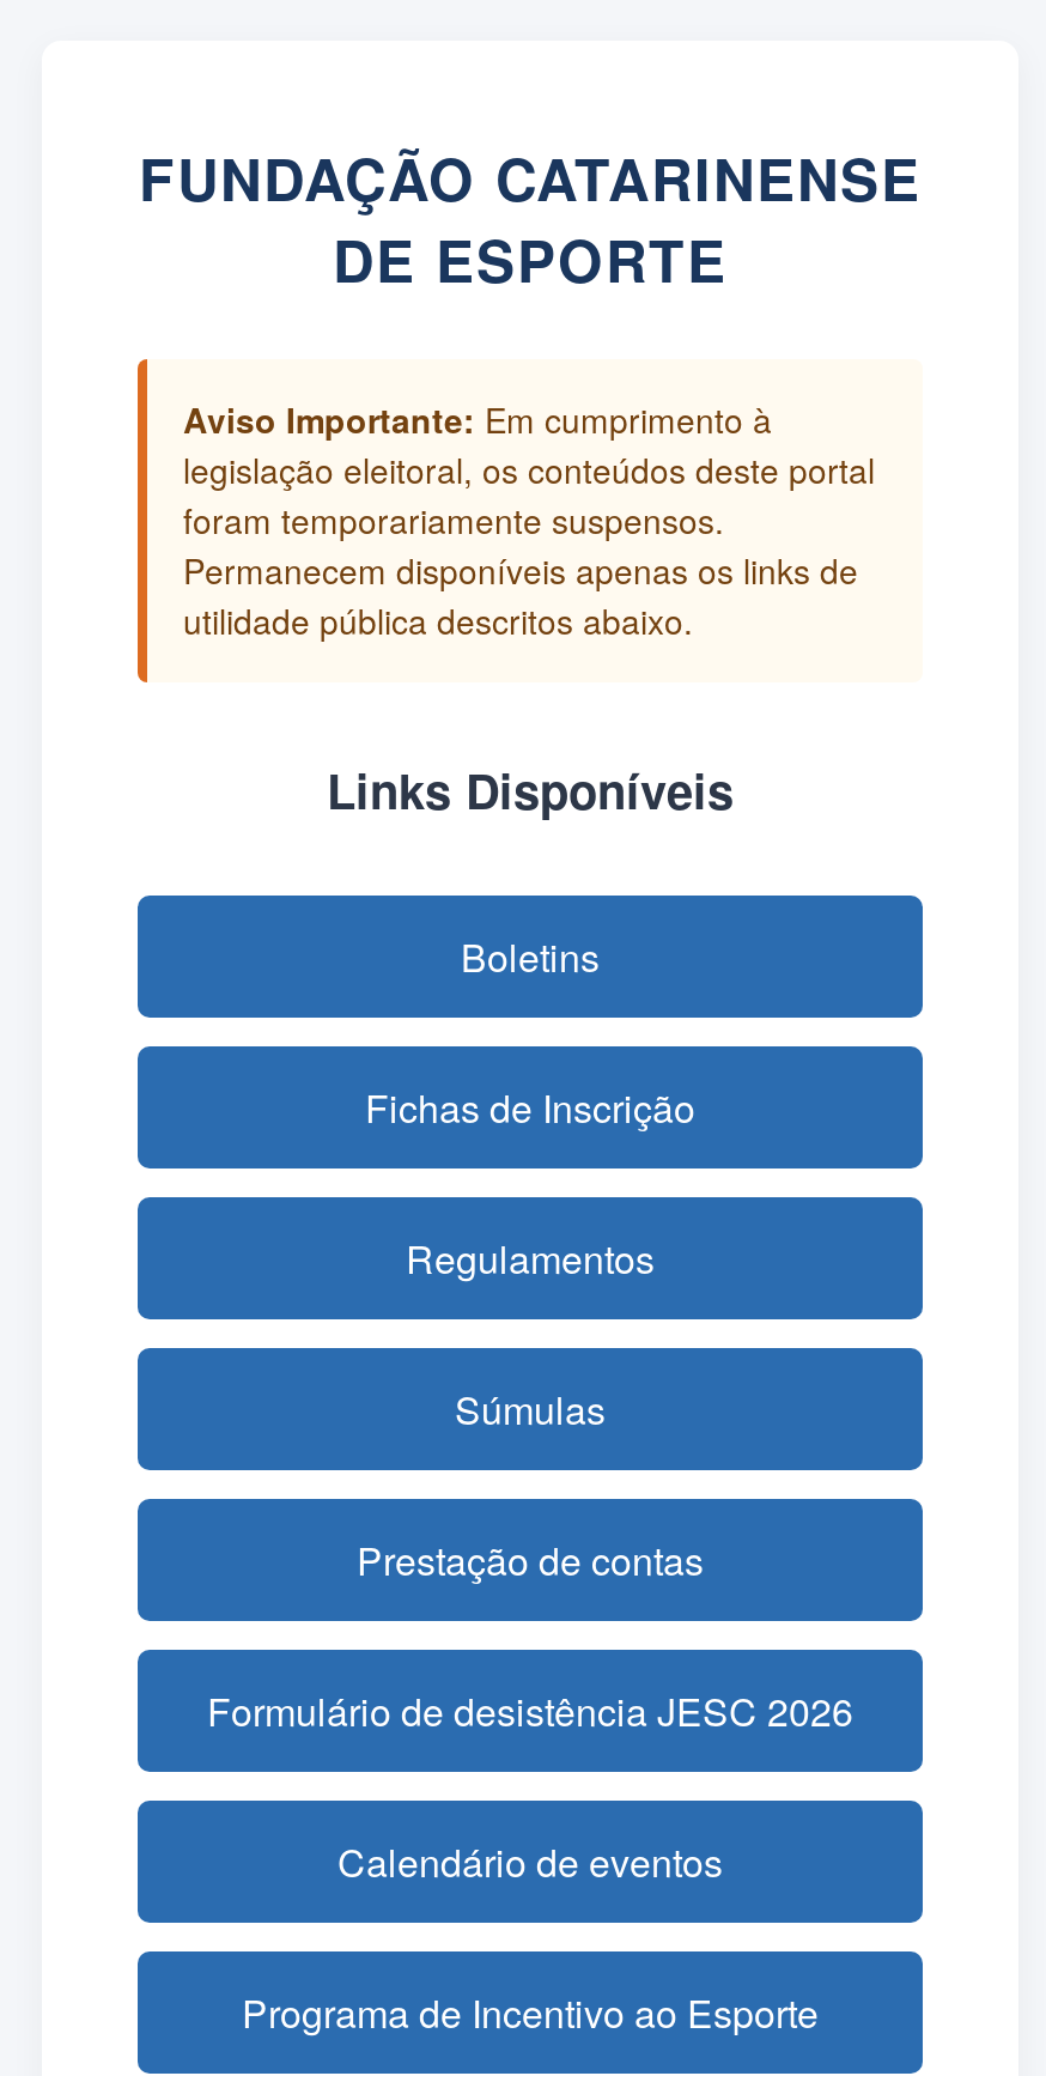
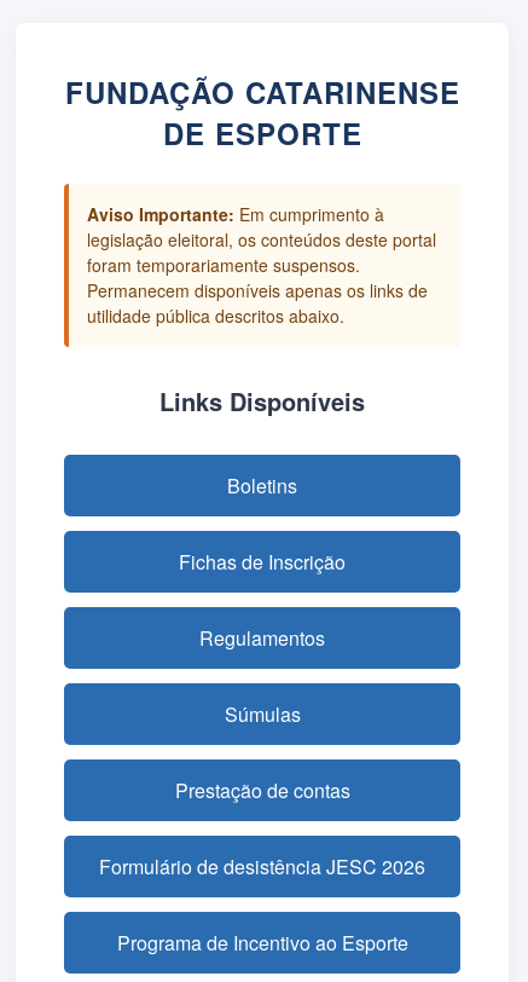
[337,1834,723,1889] Calendário de eventos -> none

